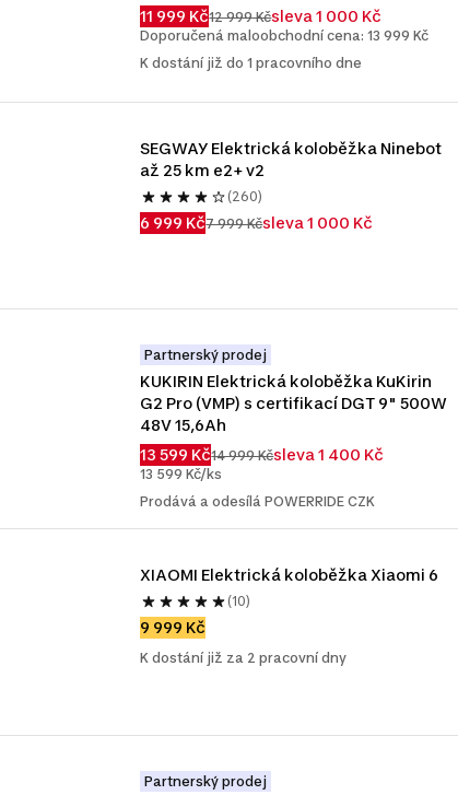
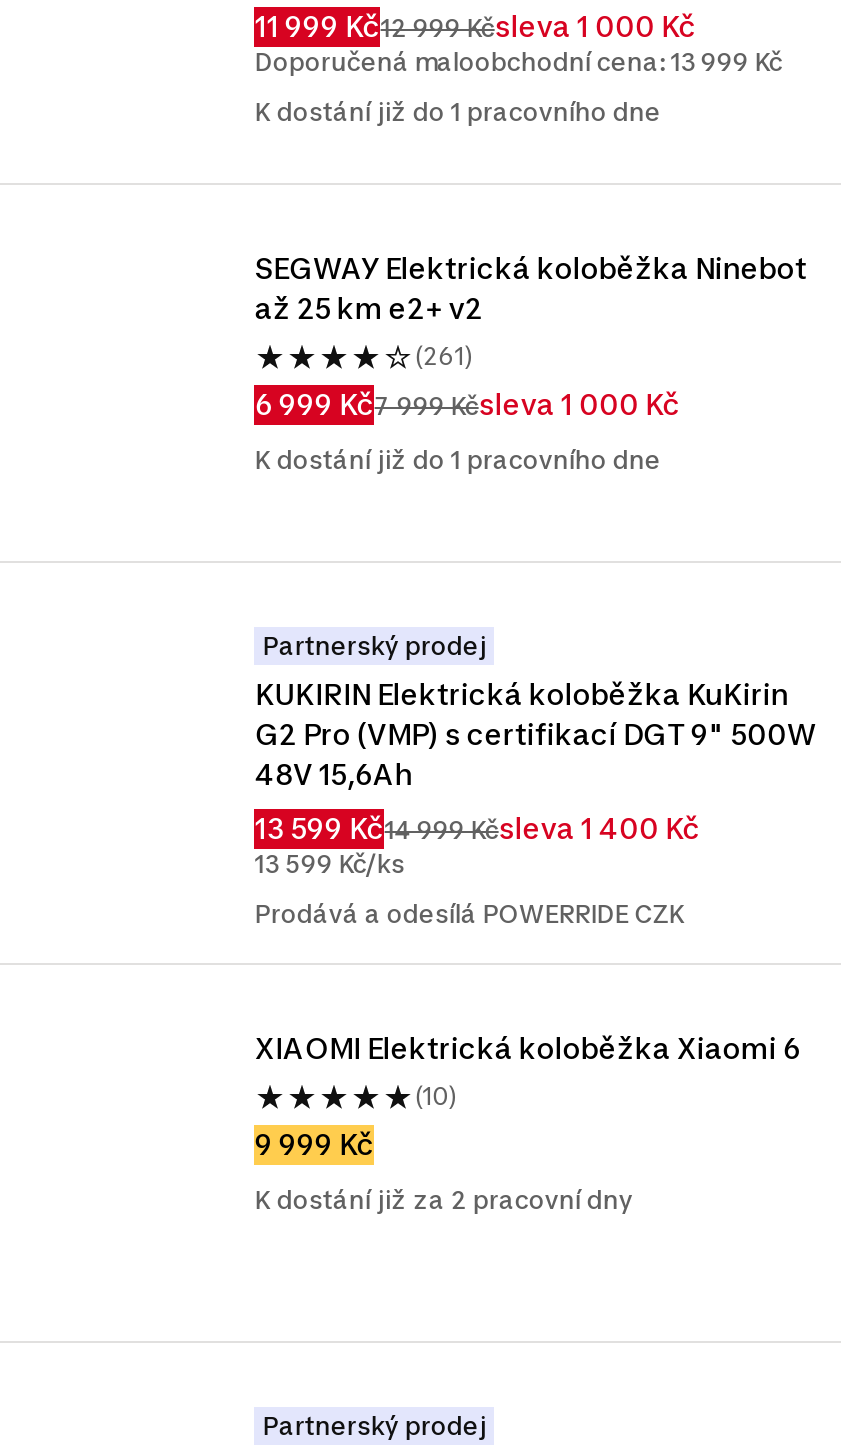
[228,188,263,204] (260) -> [415,341,473,371] (261)
none -> [255,445,661,475] K dostání již do 1 pracovního dne

